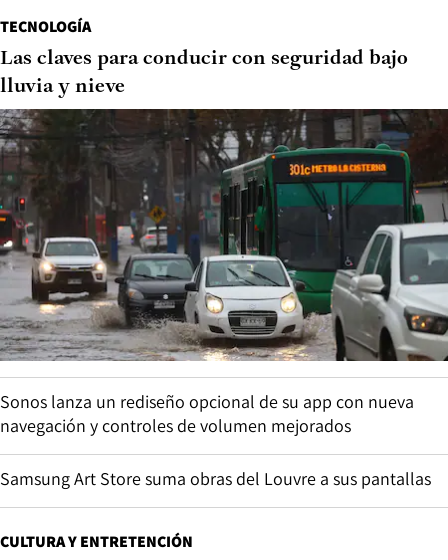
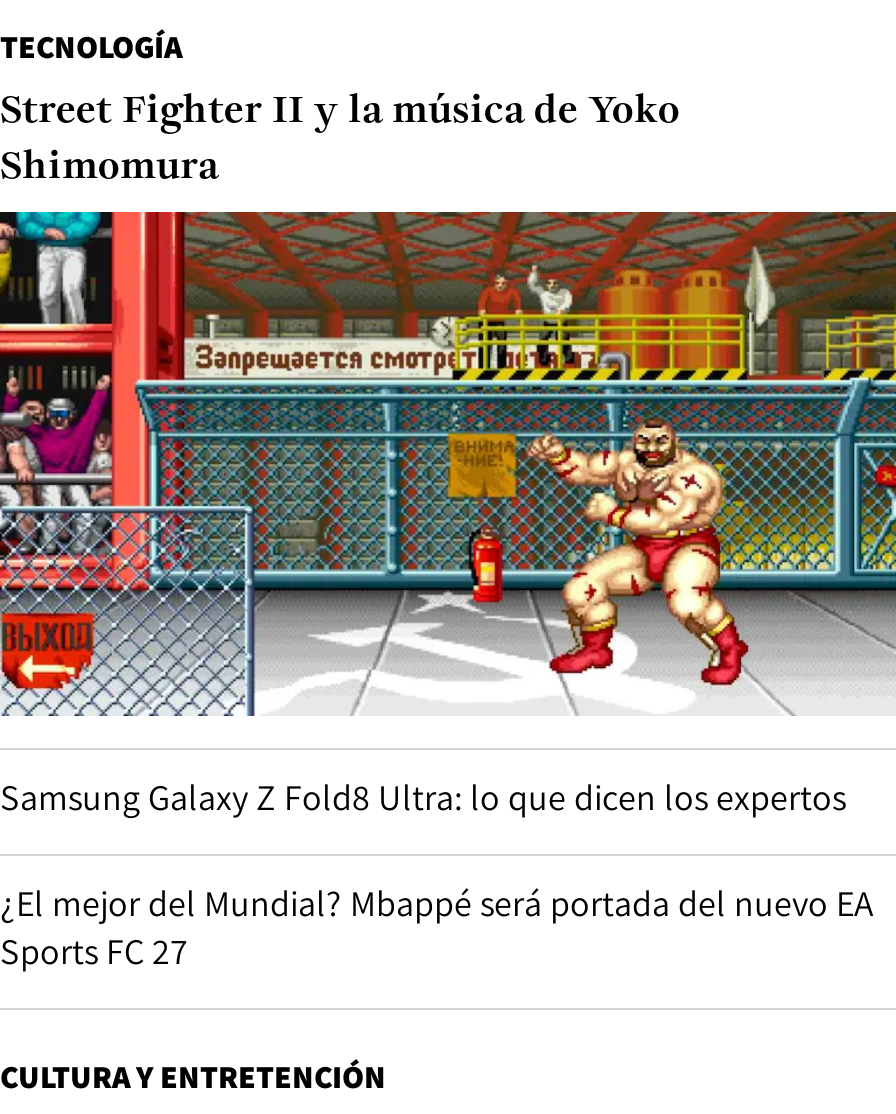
[0,49,408,97] Las claves para conducir con seguridad bajo | lluvia y nieve -> [0,92,680,188] Street Fighter II y la música de Yoko | Shimomura
[0,108,445,437] [image] | Sonos lanza un rediseño opcional de su app con nueva | navegación y controles de volumen mejorados -> [0,210,890,820] [image] | Samsung Galaxy Z Fold8 Ultra: lo que dicen los expertos
[0,467,431,490] Samsung Art Store suma obras del Louvre a sus pantallas -> [0,880,874,974] ¿El mejor del Mundial? Mbappé será portada del nuevo EA | Sports FC 27

